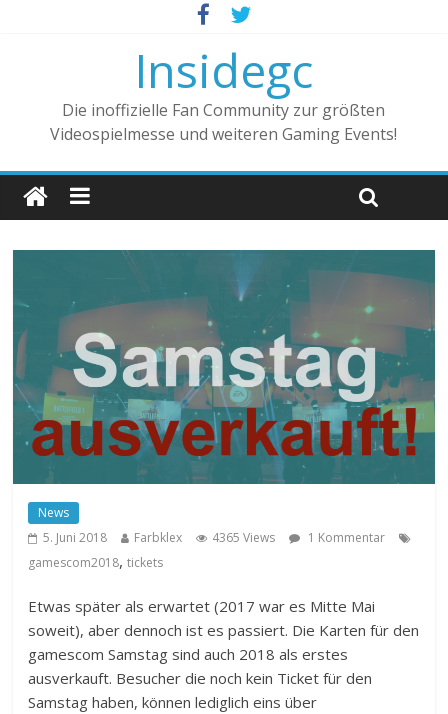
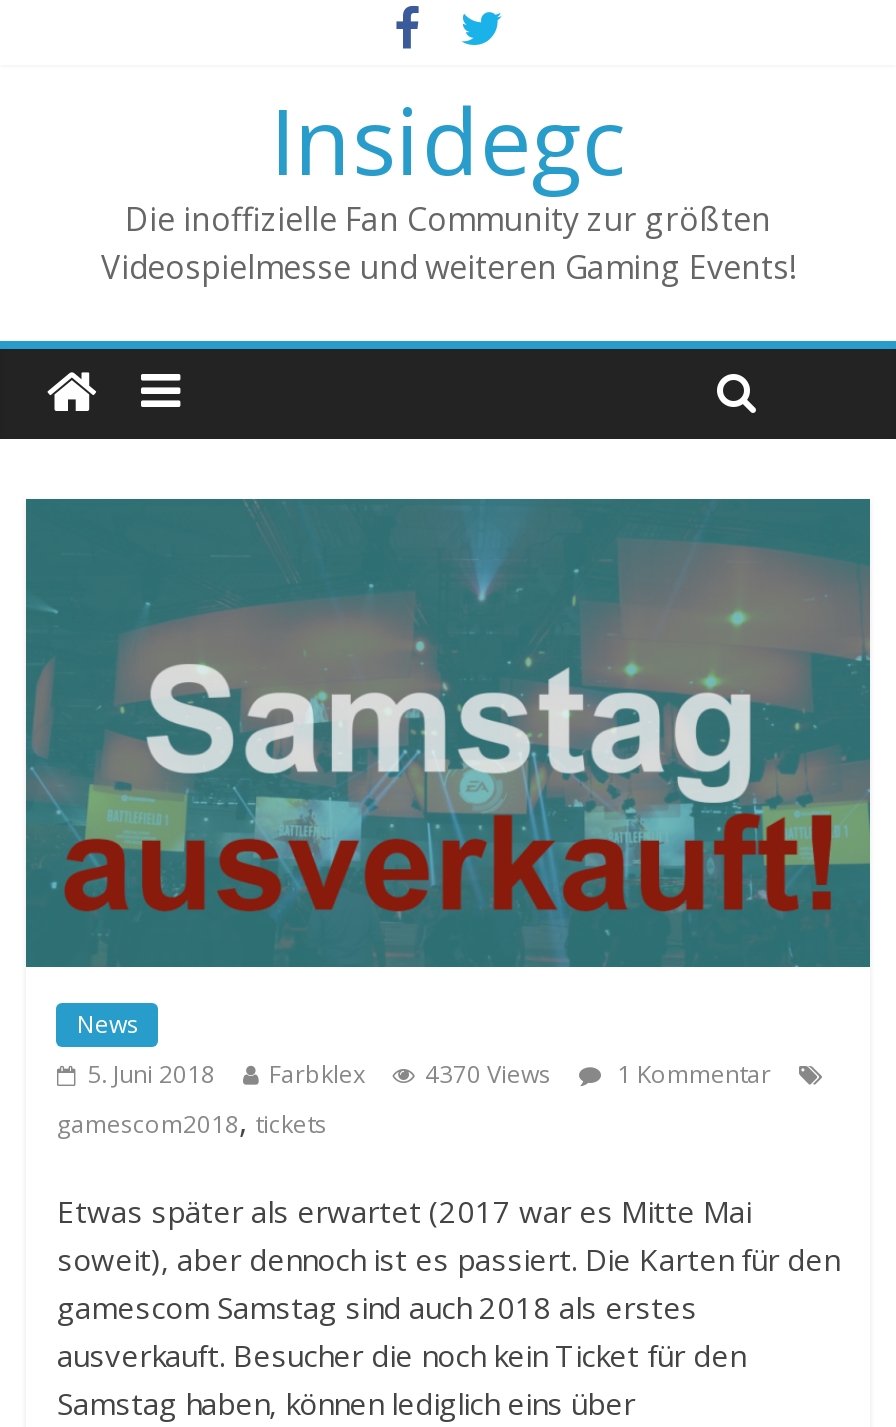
[43,529,385,546] 5. Juni 2018 Farbklex 4365 Views 1 Kommentar -> [87,1057,771,1091] 5. Juni 2018 Farbklex 4370 Views 1 Kommentar

